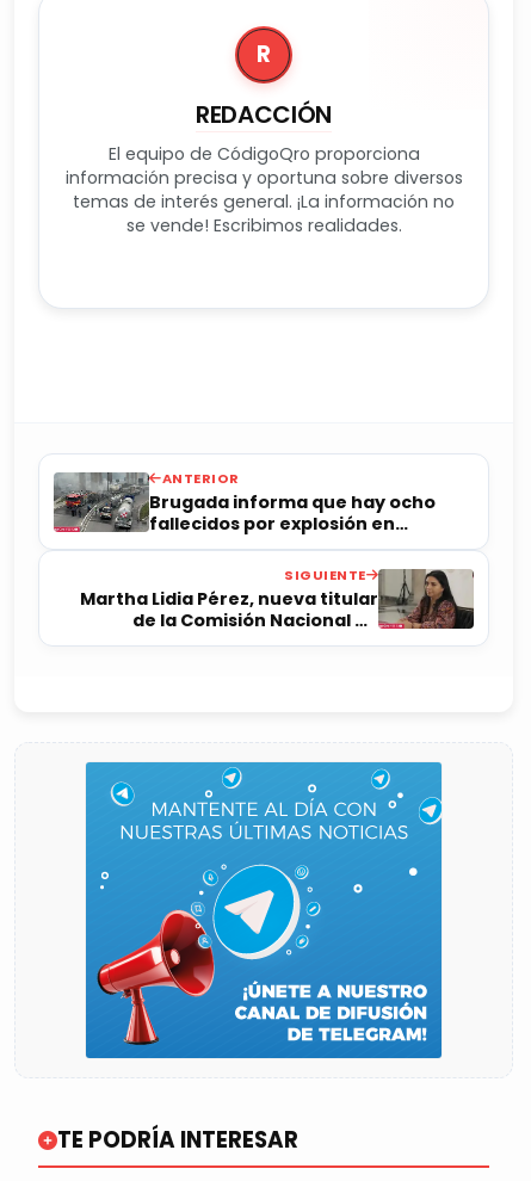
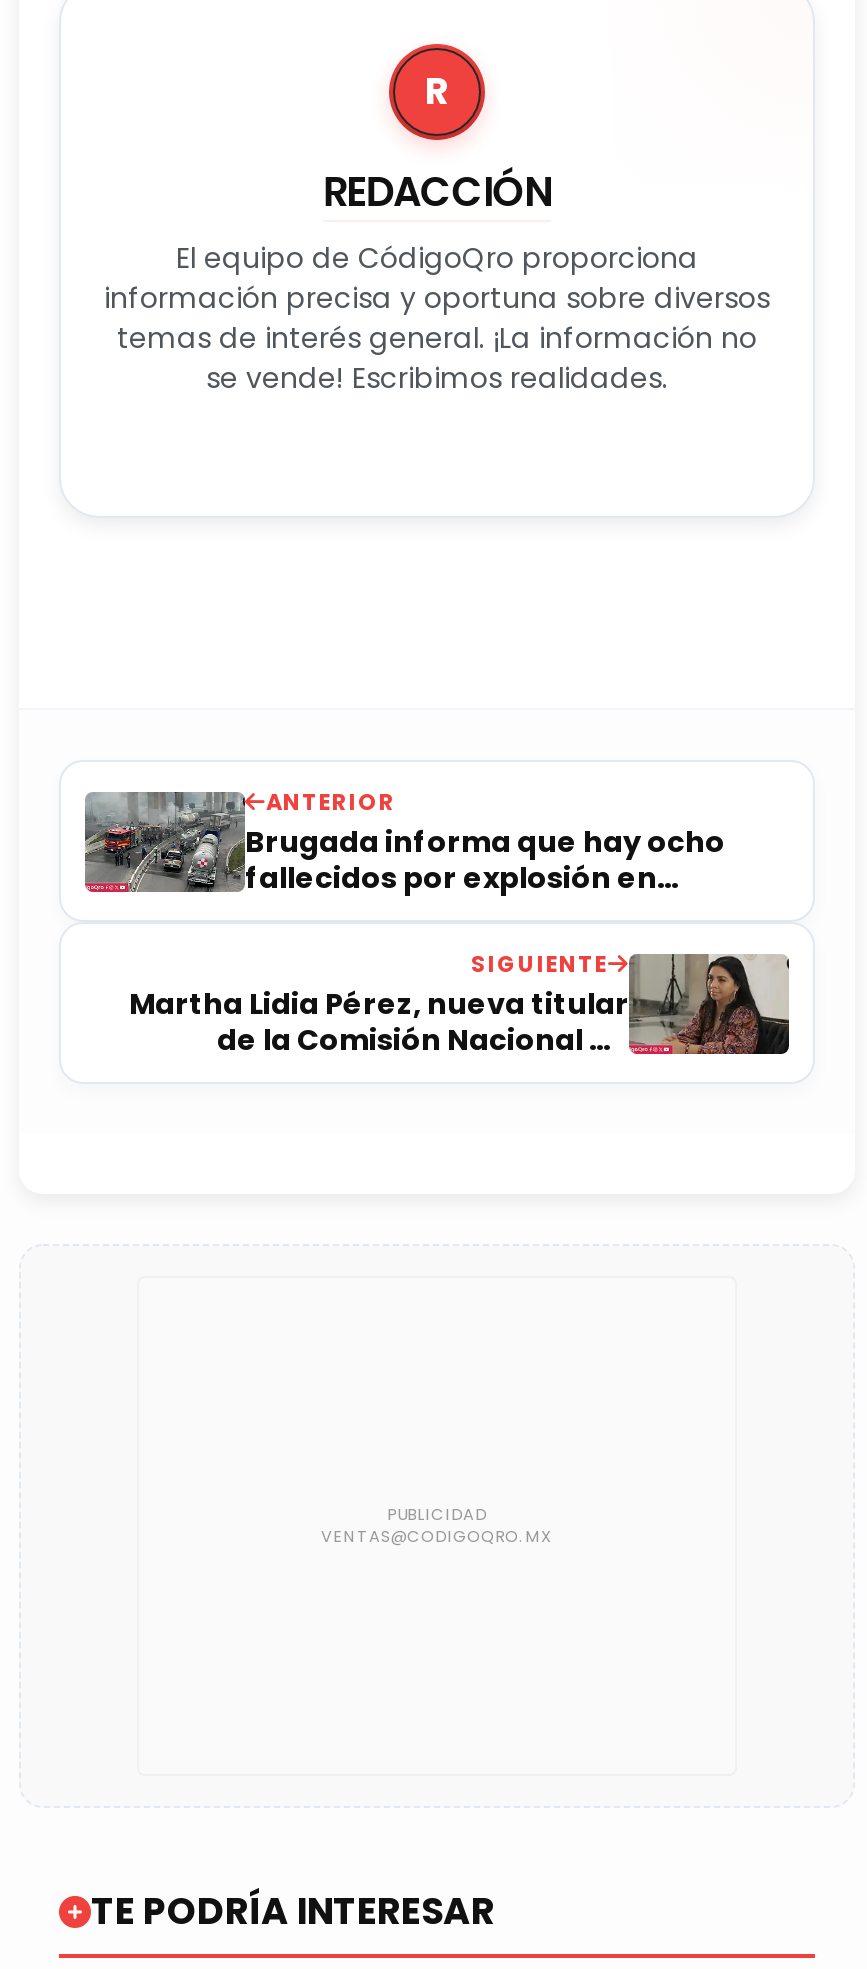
[85,761,443,1059] [image] -> none

